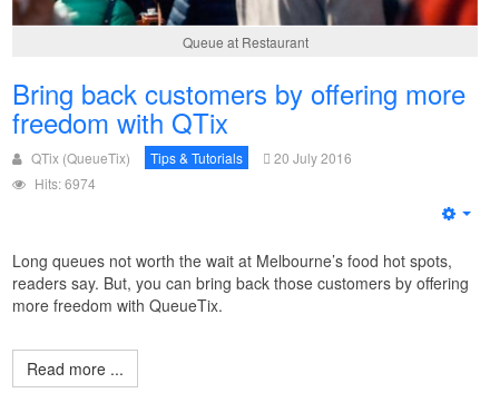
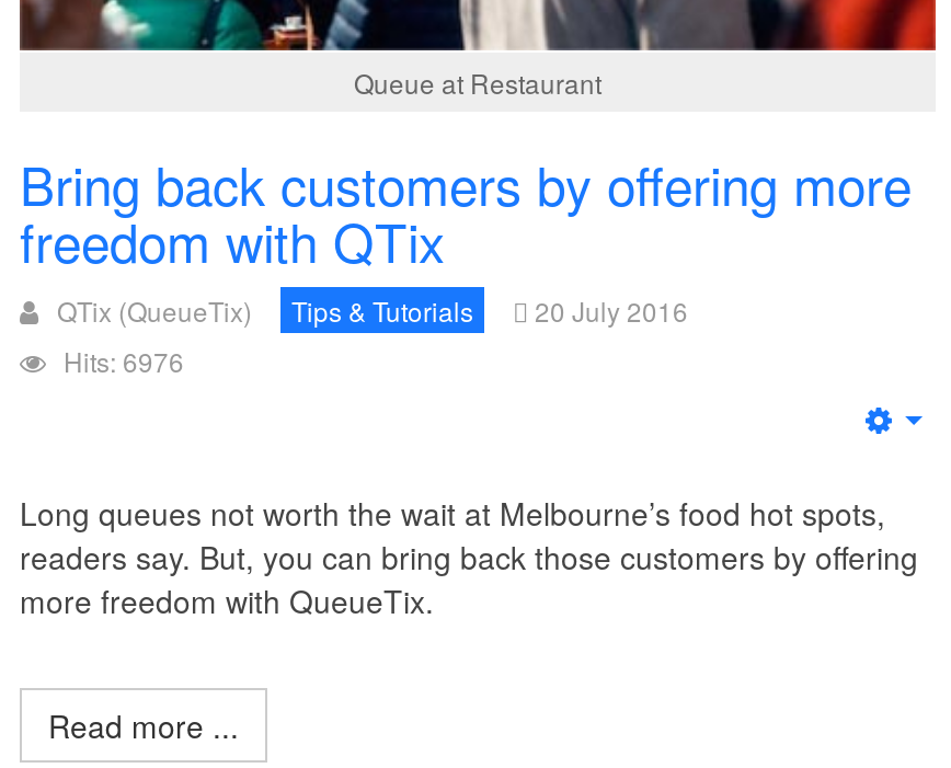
[35,174,96,193] Hits: 6974 -> [64,342,184,379] Hits: 6976

